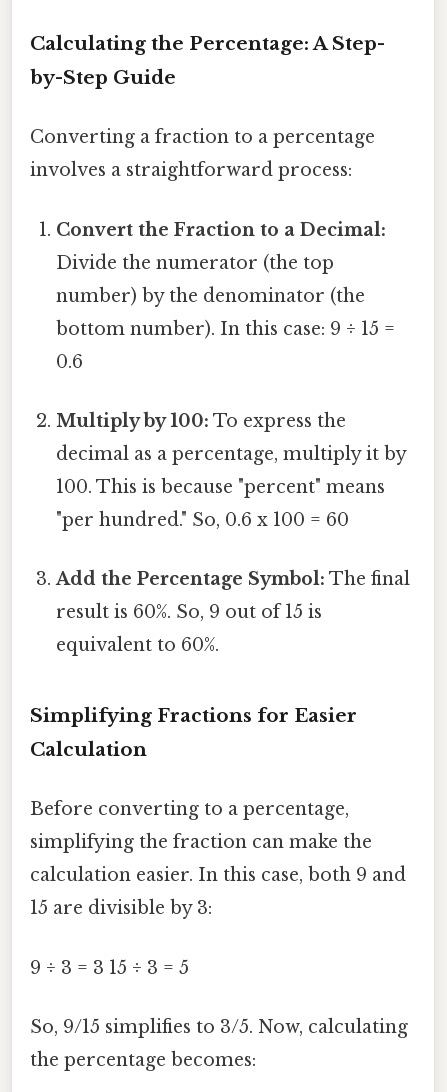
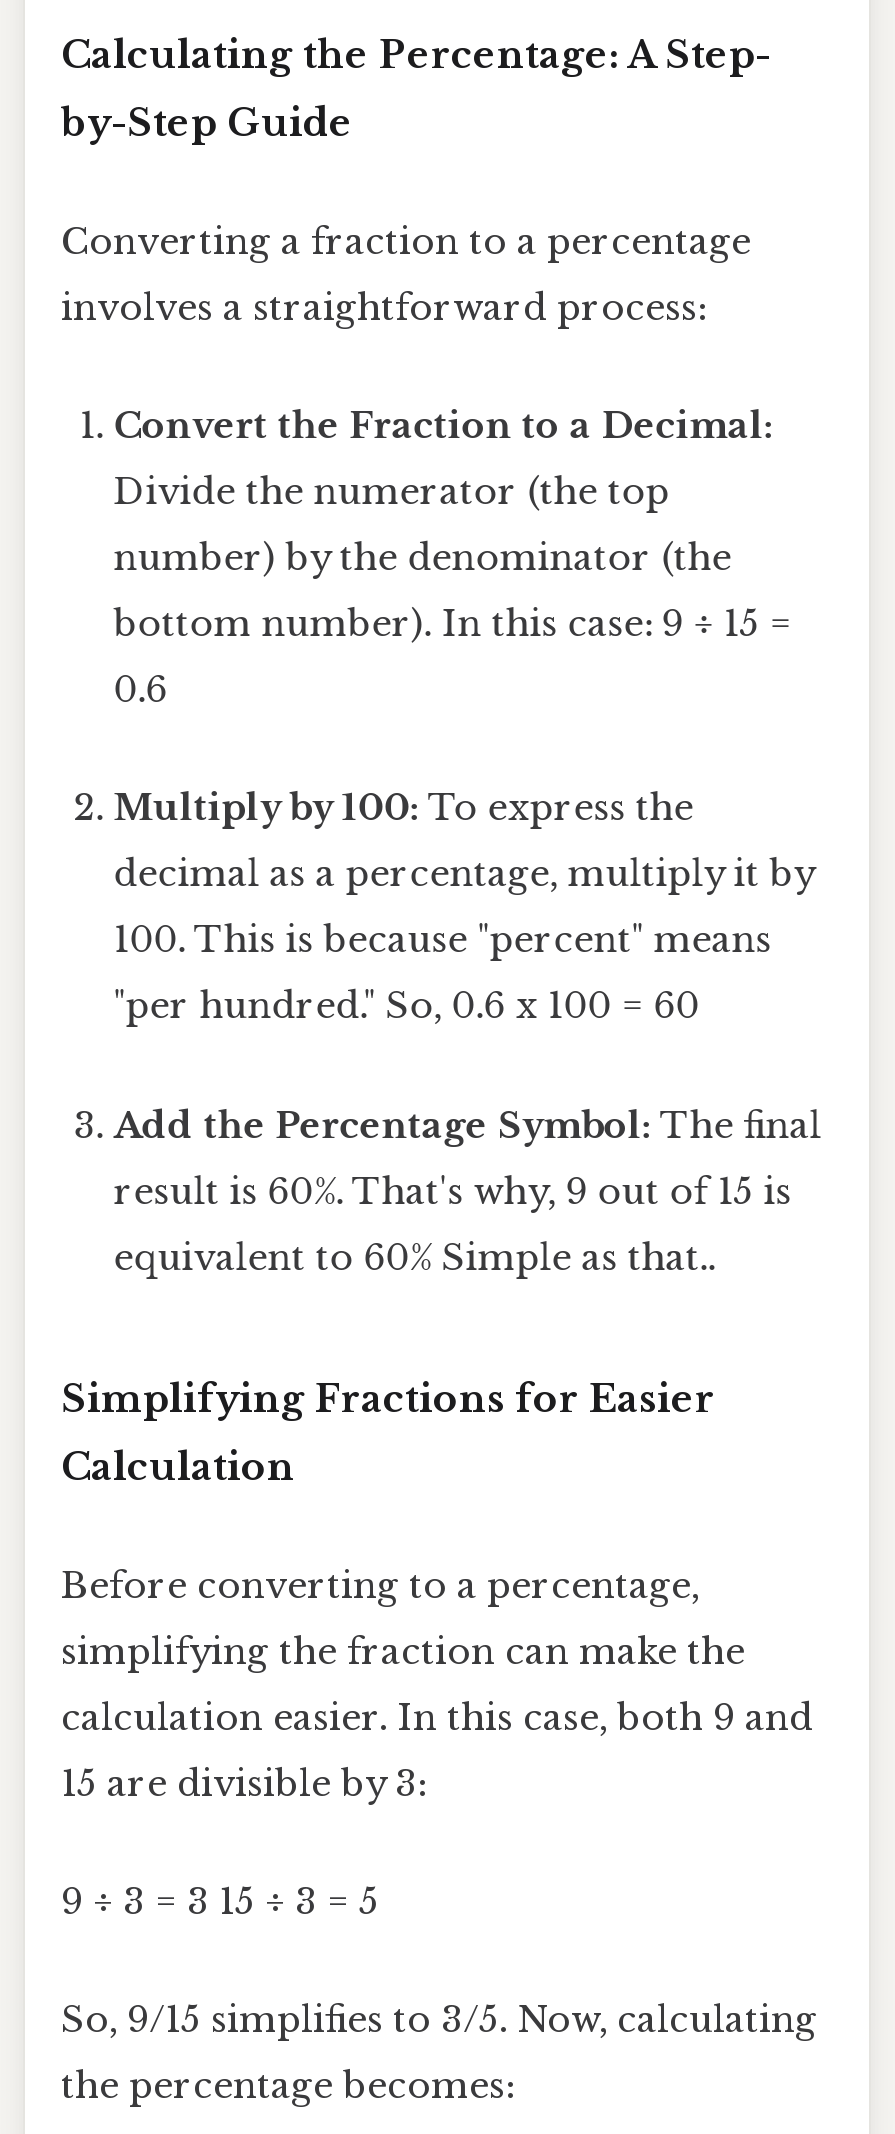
[56,601,322,623] result is 60%. So, 9 out of 15 is -> [113,1169,791,1213] result is 60%. That's why, 9 out of 15 is
[56,634,219,656] equivalent to 60%. -> [113,1235,715,1279] equivalent to 60% Simple as that..

